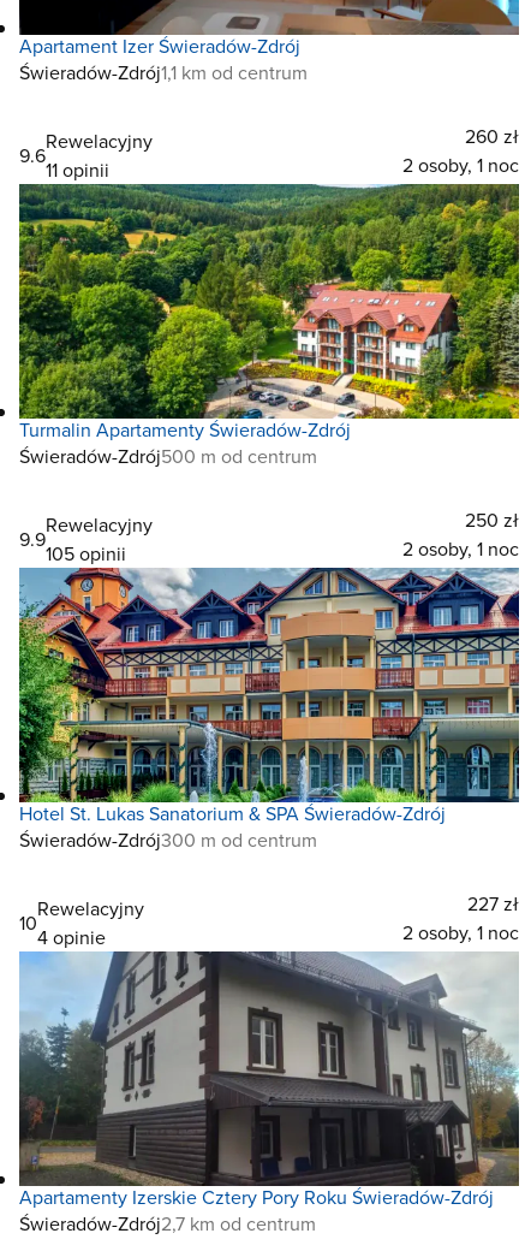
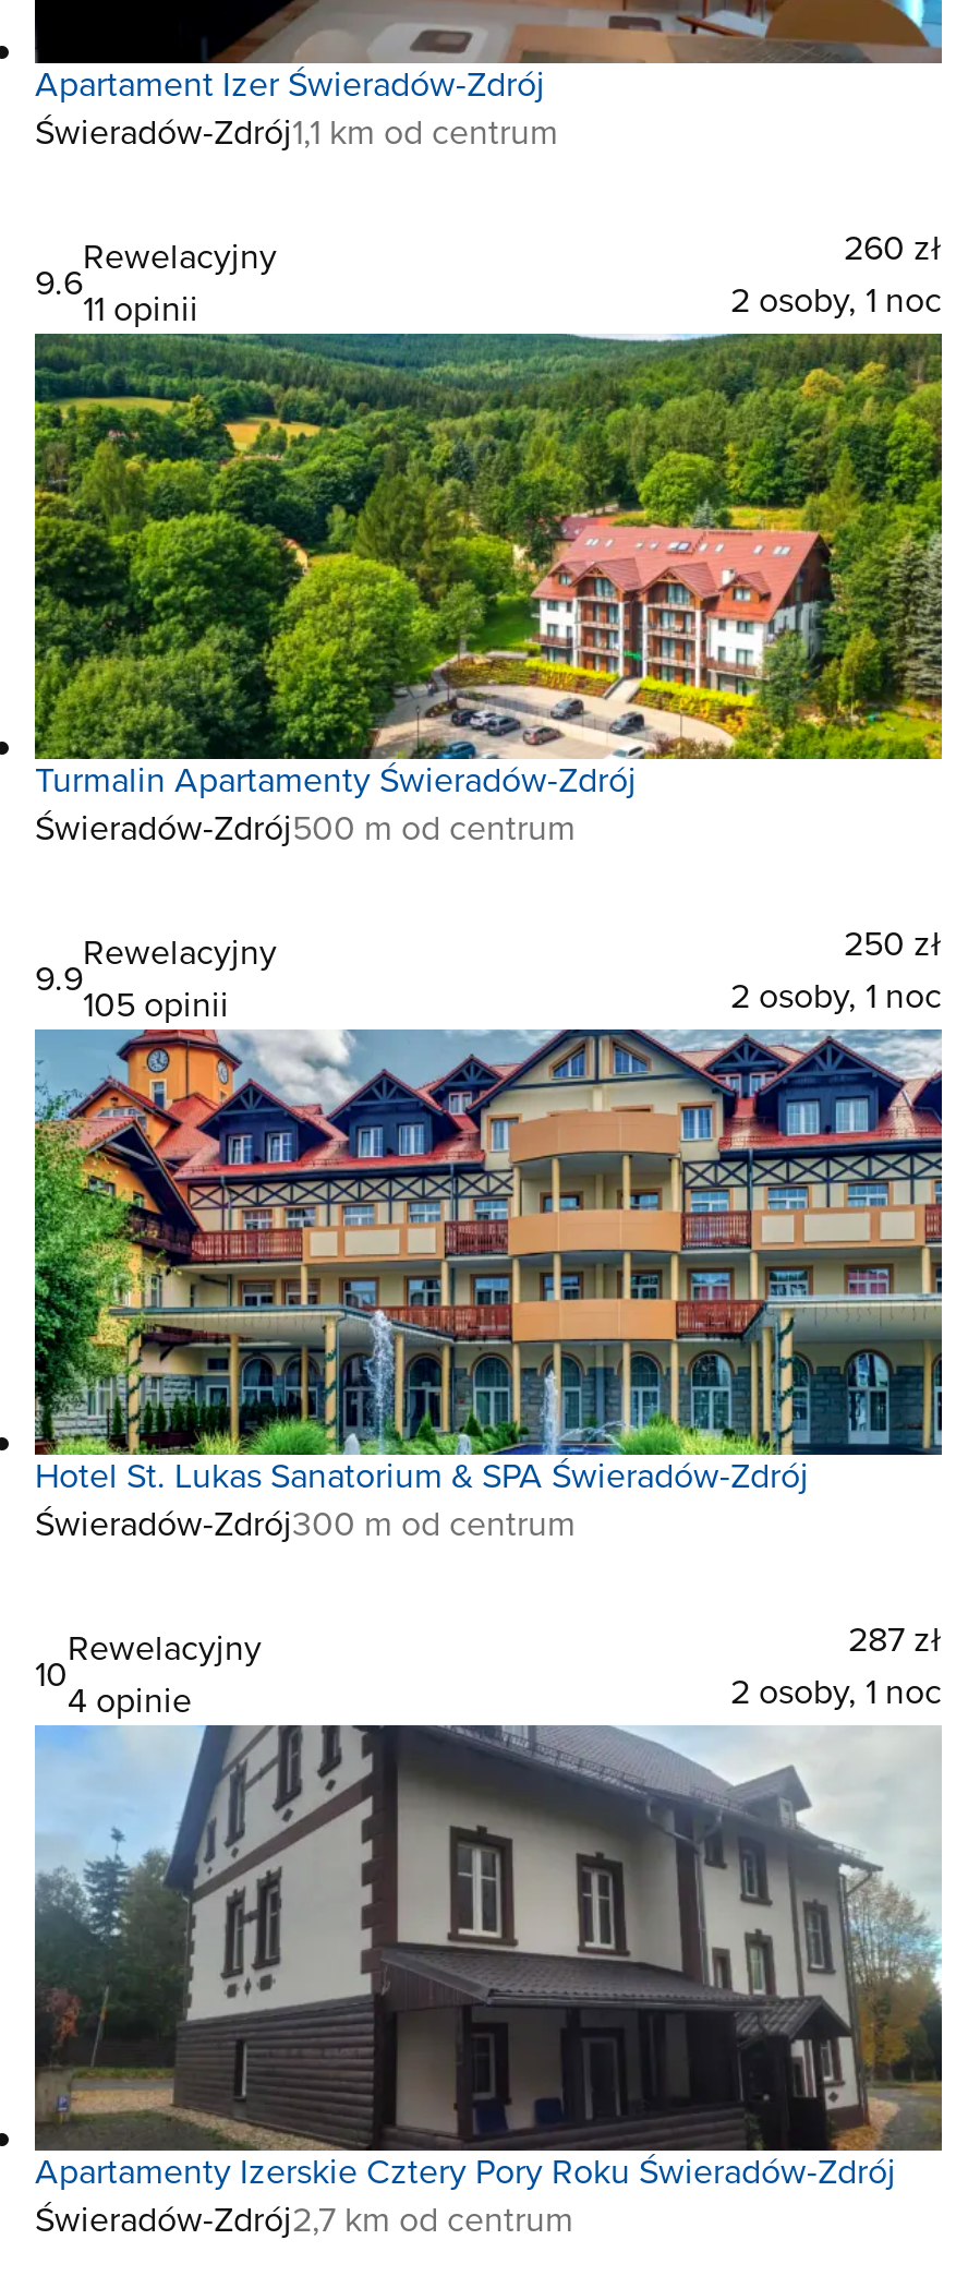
[467,890,519,917] 227 zł -> [848,1614,942,1662] 287 zł

